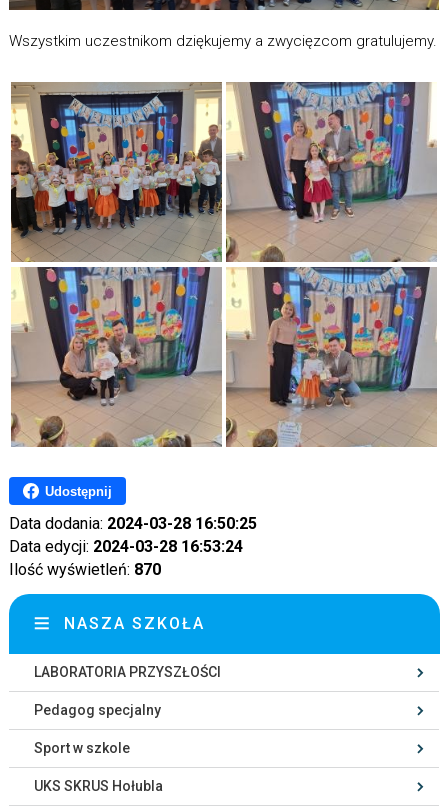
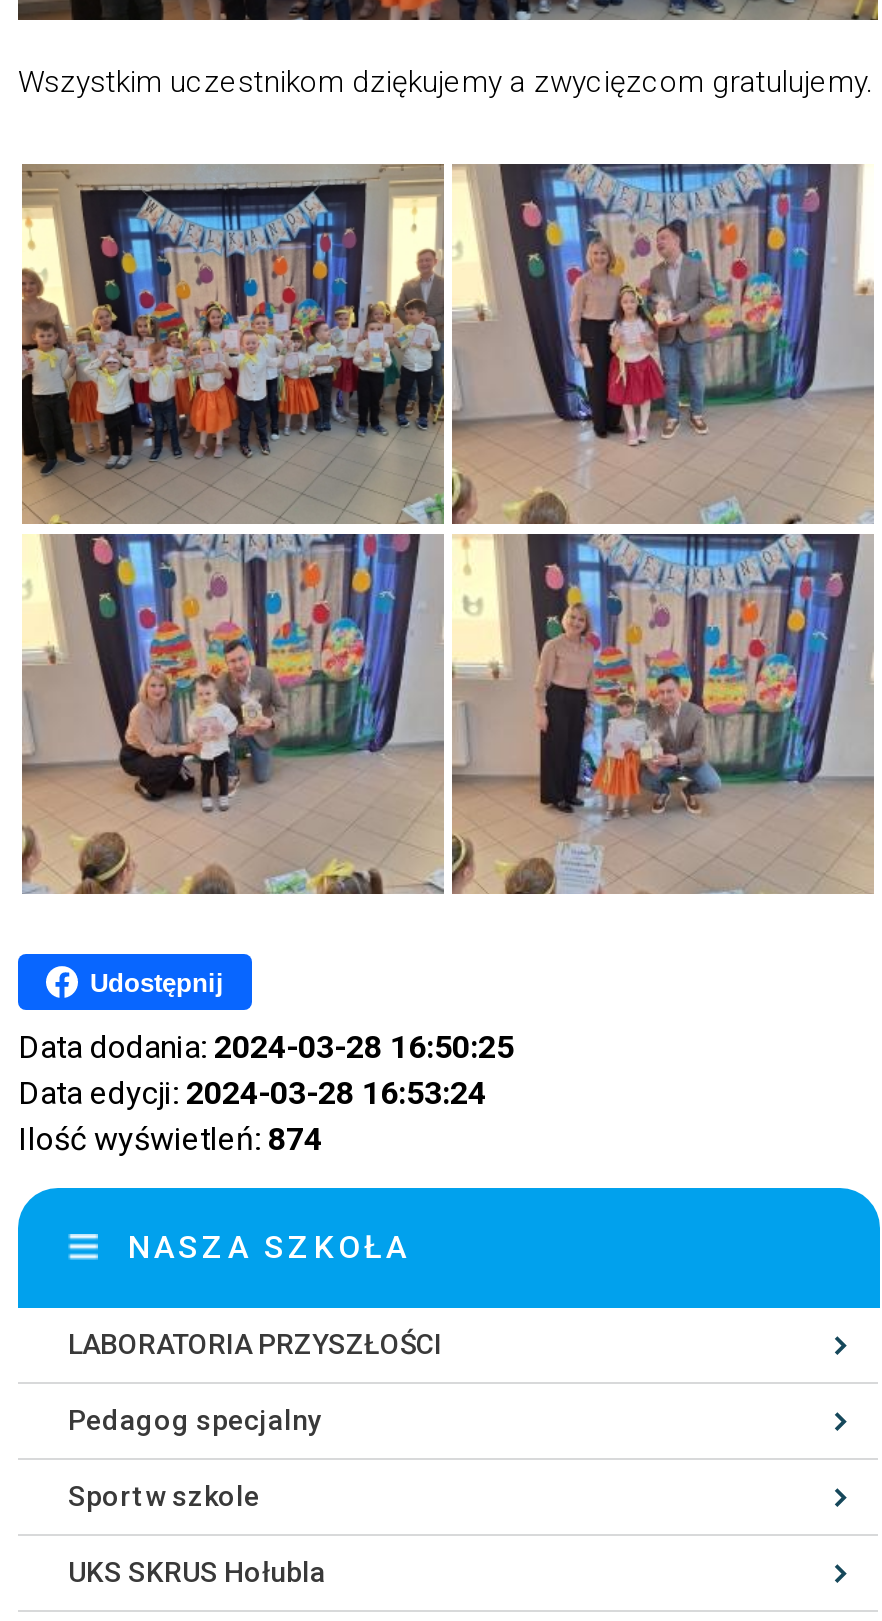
[9,560,161,579] Ilość wyświetleń: 870 -> [18,1121,322,1159] Ilość wyświetleń: 874

